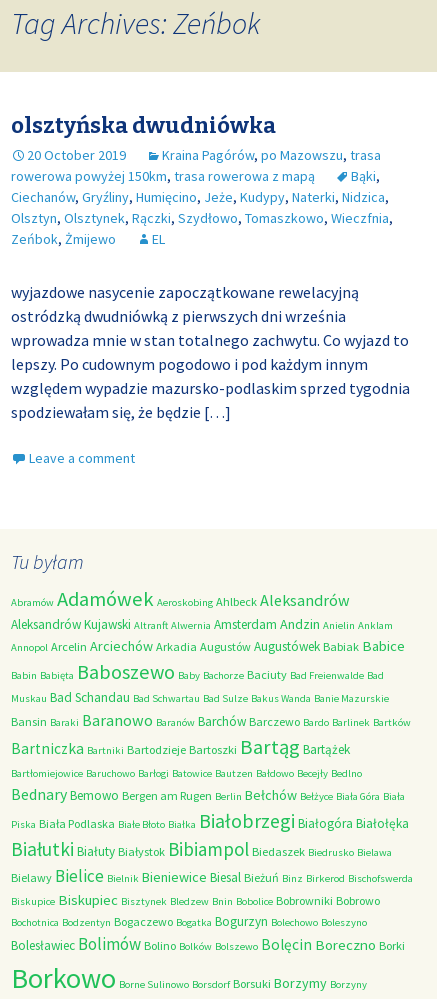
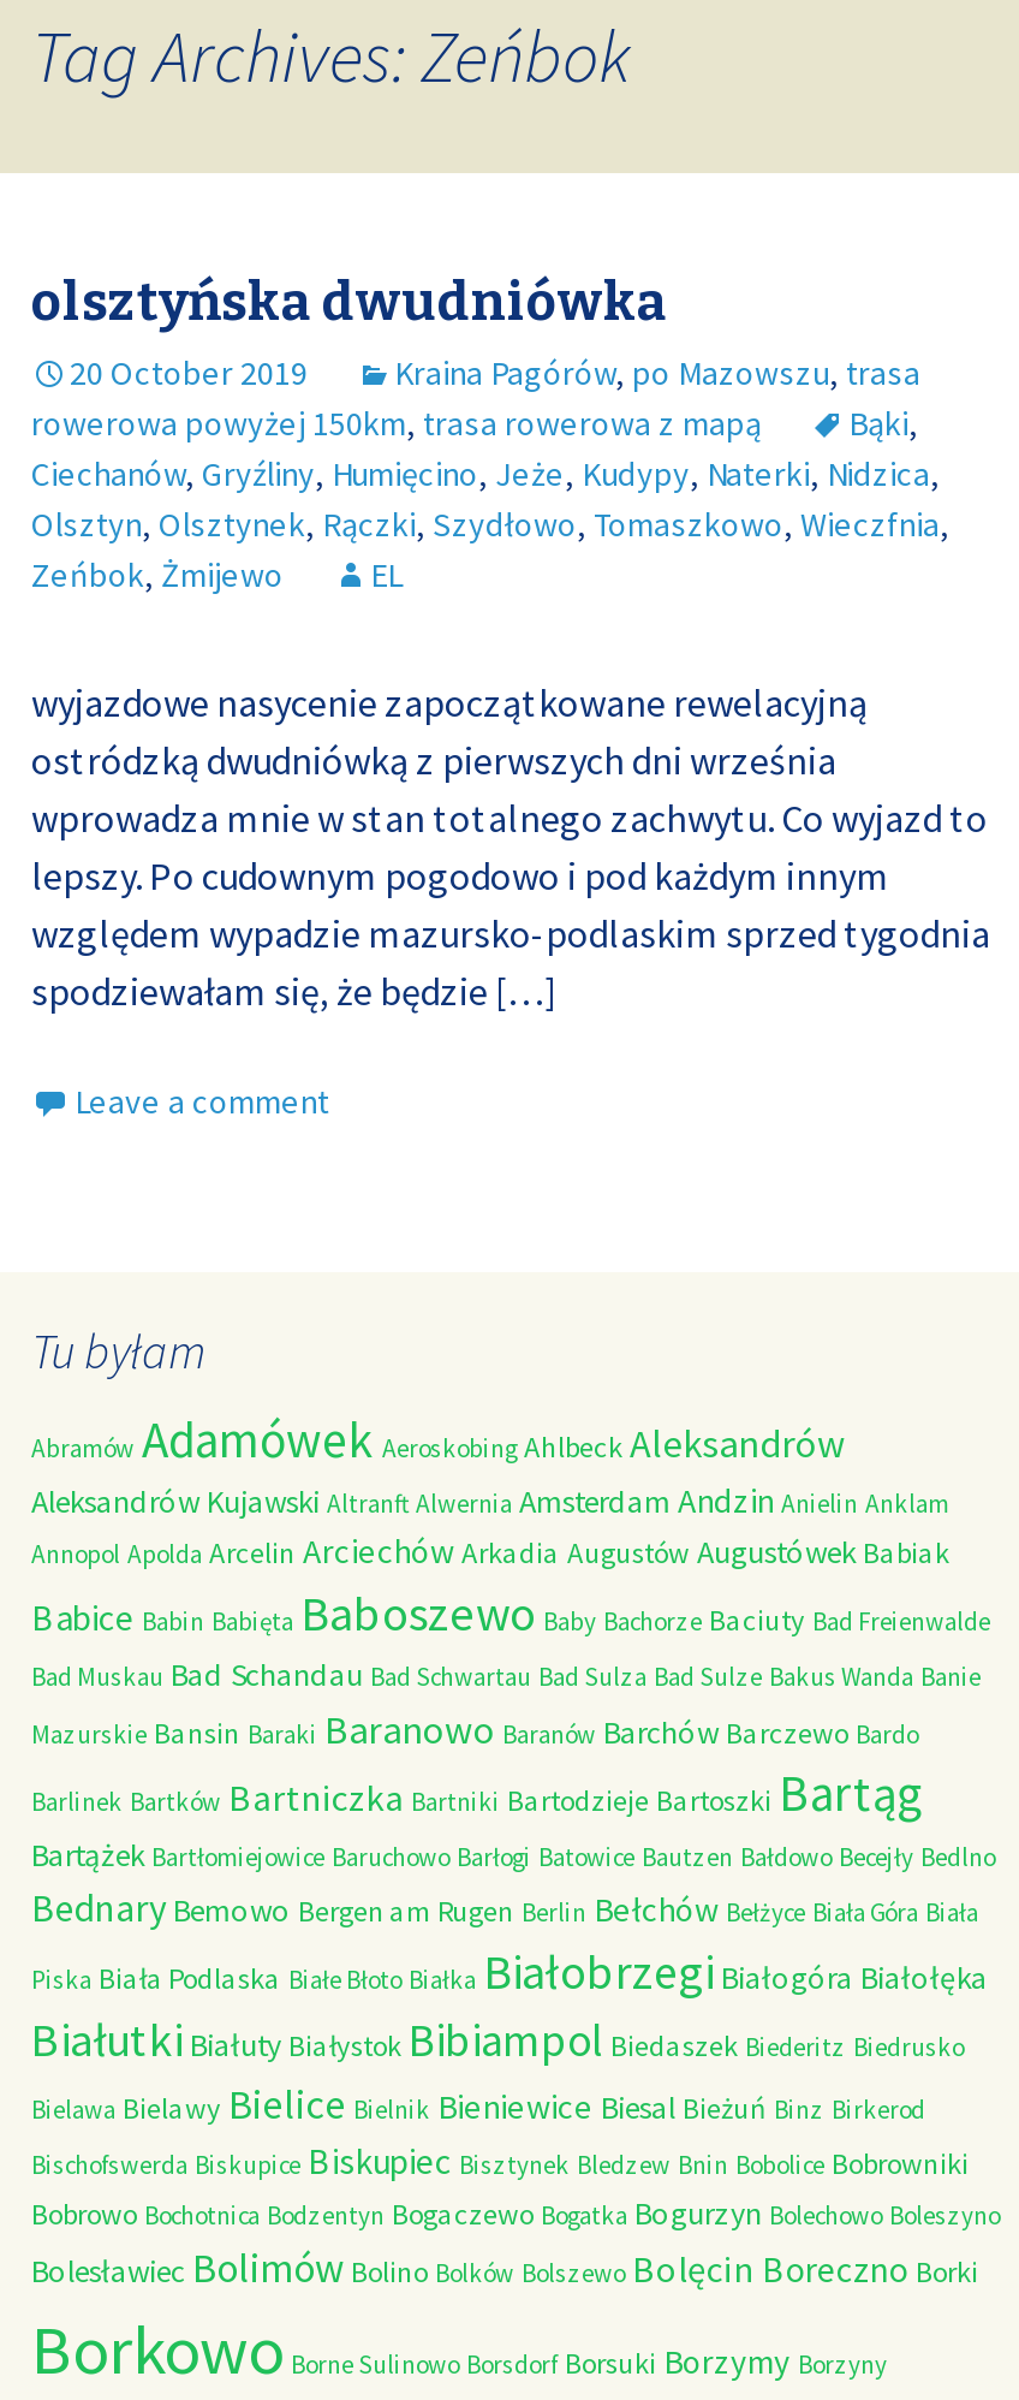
[11,636,411,780] Annopol Arcelin Arciechów Arkadia Augustów Augustówek Babiak Babice | Babin Babięta Baboszewo Baby Bachorze Baciuty Bad Freienwalde Bad | Muskau Bad Schandau Bad Schwartau Bad Sulze Bakus Wanda Banie Mazurskie | Bansin Baraki Baranowo Baranów Barchów Barczewo Bardo Barlinek Bartków | Bartniczka Bartniki Bartodzieje Bartoszki Bartąg Bartążek | Bartłomiejowice Baruchowo Barłogi Batowice Bautzen Bałdowo Becejły Bedlno -> [31,1529,995,1876] Annopol Apolda Arcelin Arciechów Arkadia Augustów Augustówek Babiak | Babice Babin Babięta Baboszewo Baby Bachorze Baciuty Bad Freienwalde | Bad Muskau Bad Schandau Bad Schwartau Bad Sulza Bad Sulze Bakus Wanda Banie | Mazurskie Bansin Baraki Baranowo Baranów Barchów Barczewo Bardo | Barlinek Bartków Bartniczka Bartniki Bartodzieje Bartoszki Bartąg | Bartążek Bartłomiejowice Baruchowo Barłogi Batowice Bautzen Bałdowo Becejły Bedlno
[11,837,413,930] Białutki Białuty Białystok Bibiampol Biedaszek Biedrusko Bielawa | Bielawy Bielice Bielnik Bieniewice Biesal Bieżuń Binz Birkerod Bischofswerda | Biskupice Biskupiec Bisztynek Bledzew Bnin Bobolice Bobrowniki Bobrowo | Bochotnica Bodzentyn Bogaczewo Bogatka Bogurzyn Bolechowo Boleszyno -> [31,2010,1000,2234] Białutki Białuty Białystok Bibiampol Biedaszek Biederitz Biedrusko | Bielawa Bielawy Bielice Bielnik Bieniewice Biesal Bieżuń Binz Birkerod | Bischofswerda Biskupice Biskupiec Bisztynek Bledzew Bnin Bobolice Bobrowniki | Bobrowo Bochotnica Bodzentyn Bogaczewo Bogatka Bogurzyn Bolechowo Boleszyno

